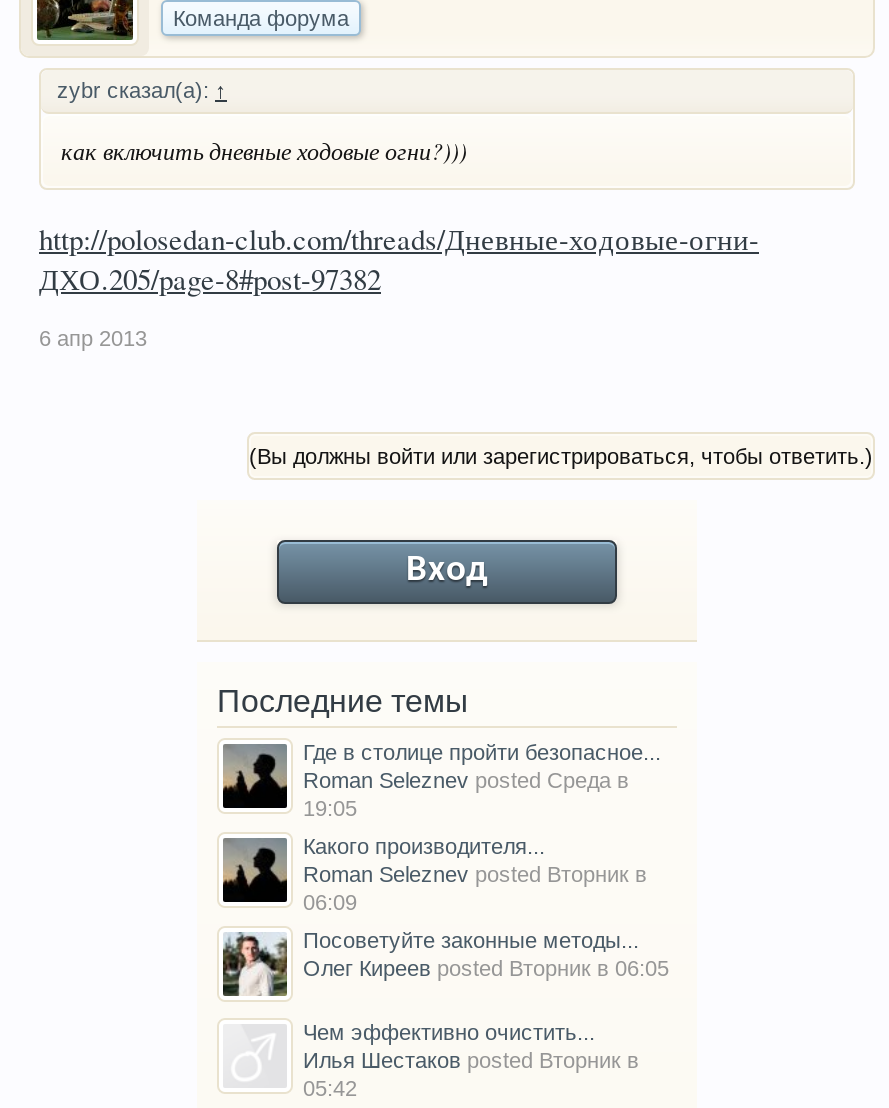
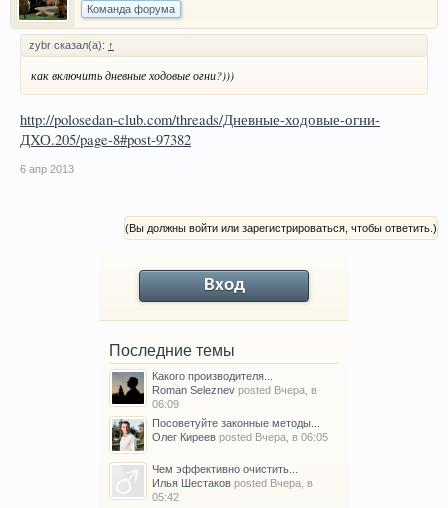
[303,739,661,819] Где в столице пройти безопасное... | Roman Seleznev posted Среда в | 19:05 -> none
[303,861,647,885] Roman Seleznev posted Вторник в -> [152,384,317,396] Roman Seleznev posted Вчера, в
[303,955,669,979] Олег Киреев posted Вторник в 06:05 -> [152,431,328,443] Олег Киреев posted Вчера, в 06:05
[303,1047,639,1071] Илья Шестаков posted Вторник в -> [152,477,313,489] Илья Шестаков posted Вчера, в

